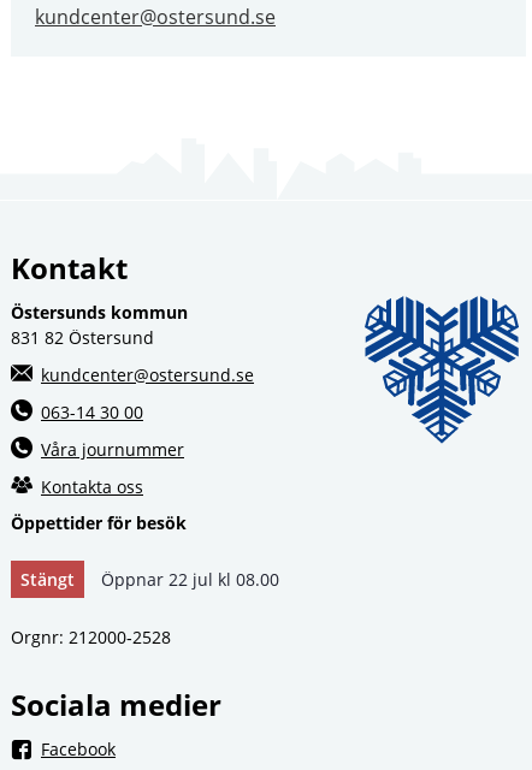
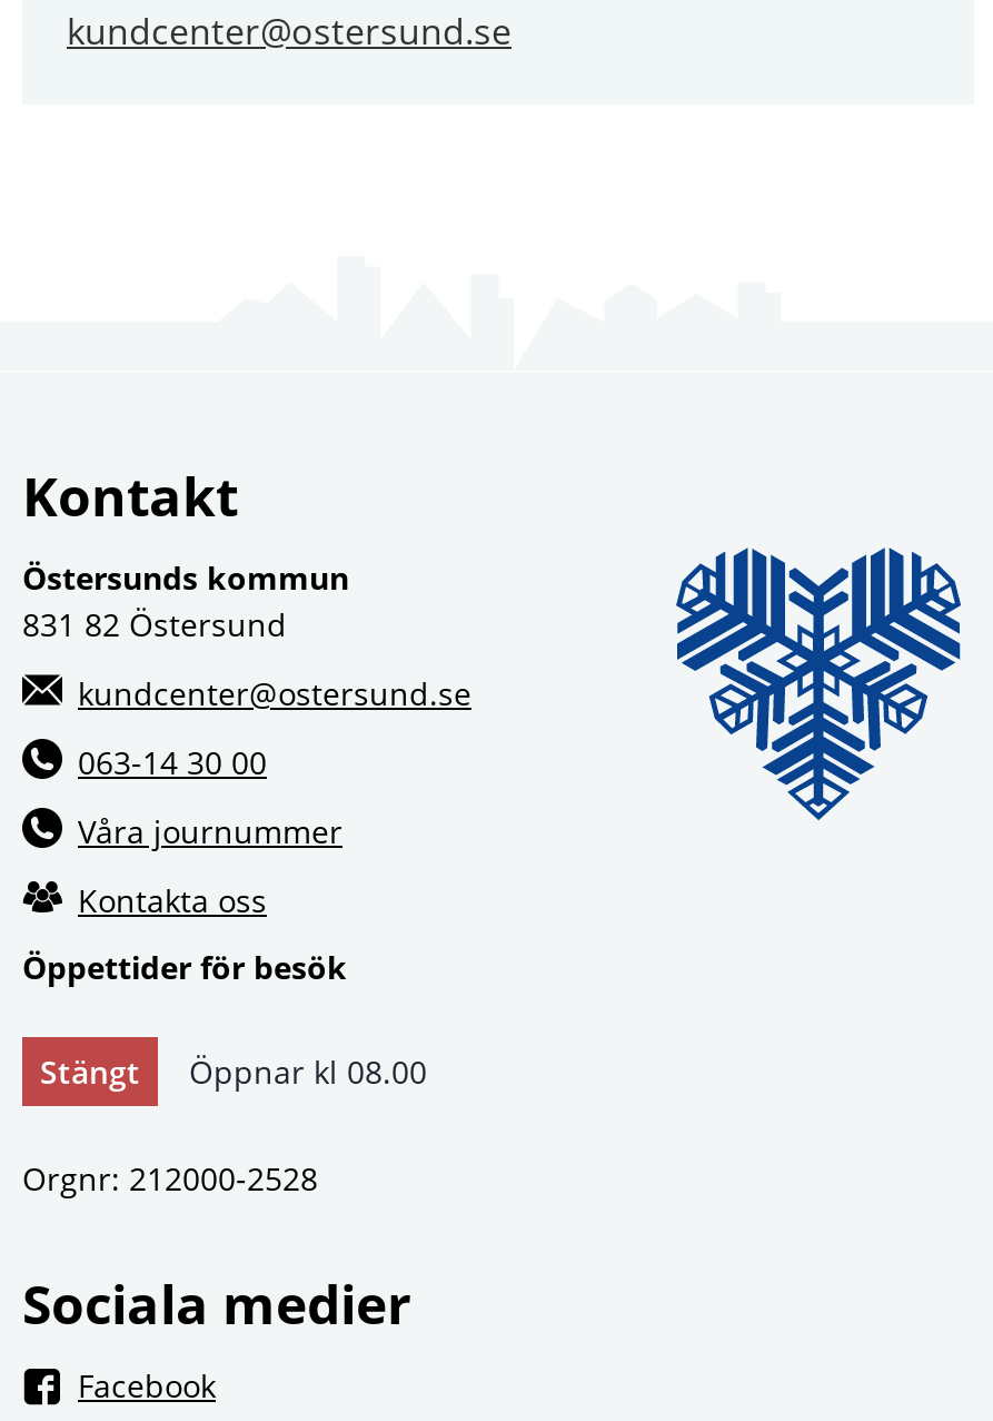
[20,568,279,591] Stängt Öppnar 22 jul kl 08.00 -> [40,1050,427,1093] Stängt Öppnar kl 08.00

